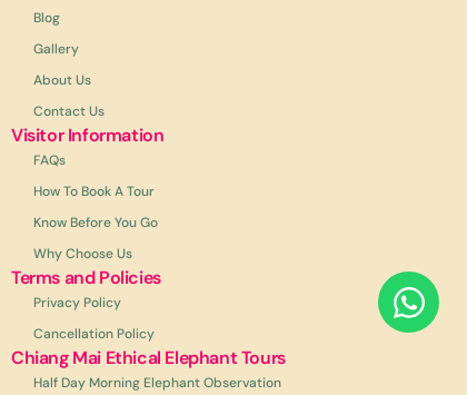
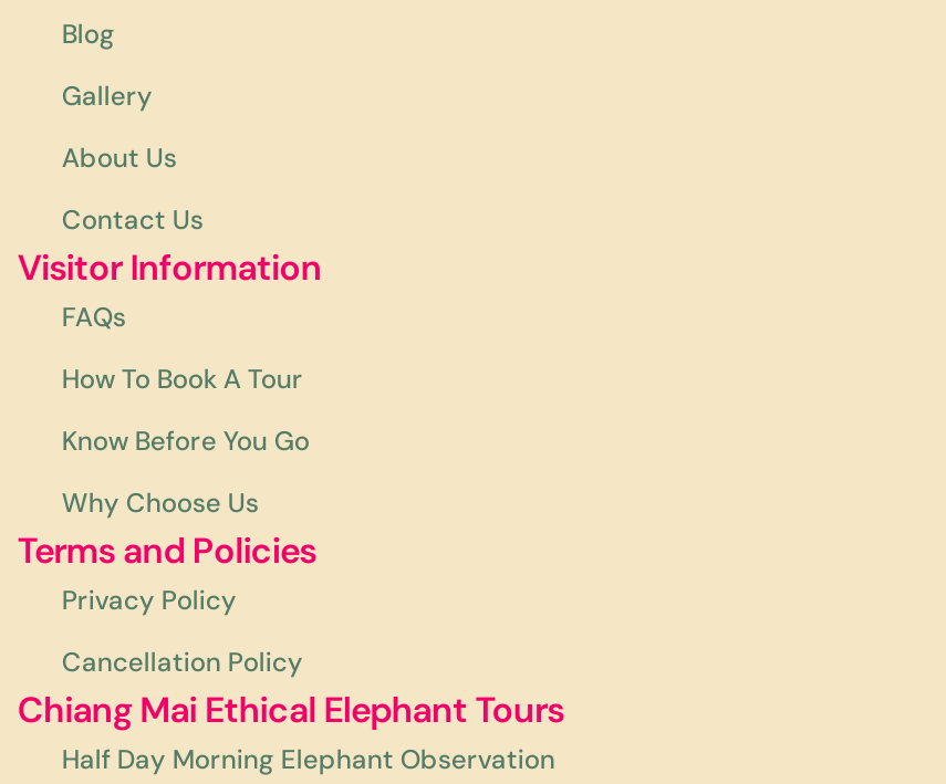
[377,270,440,334] [image] -> none

